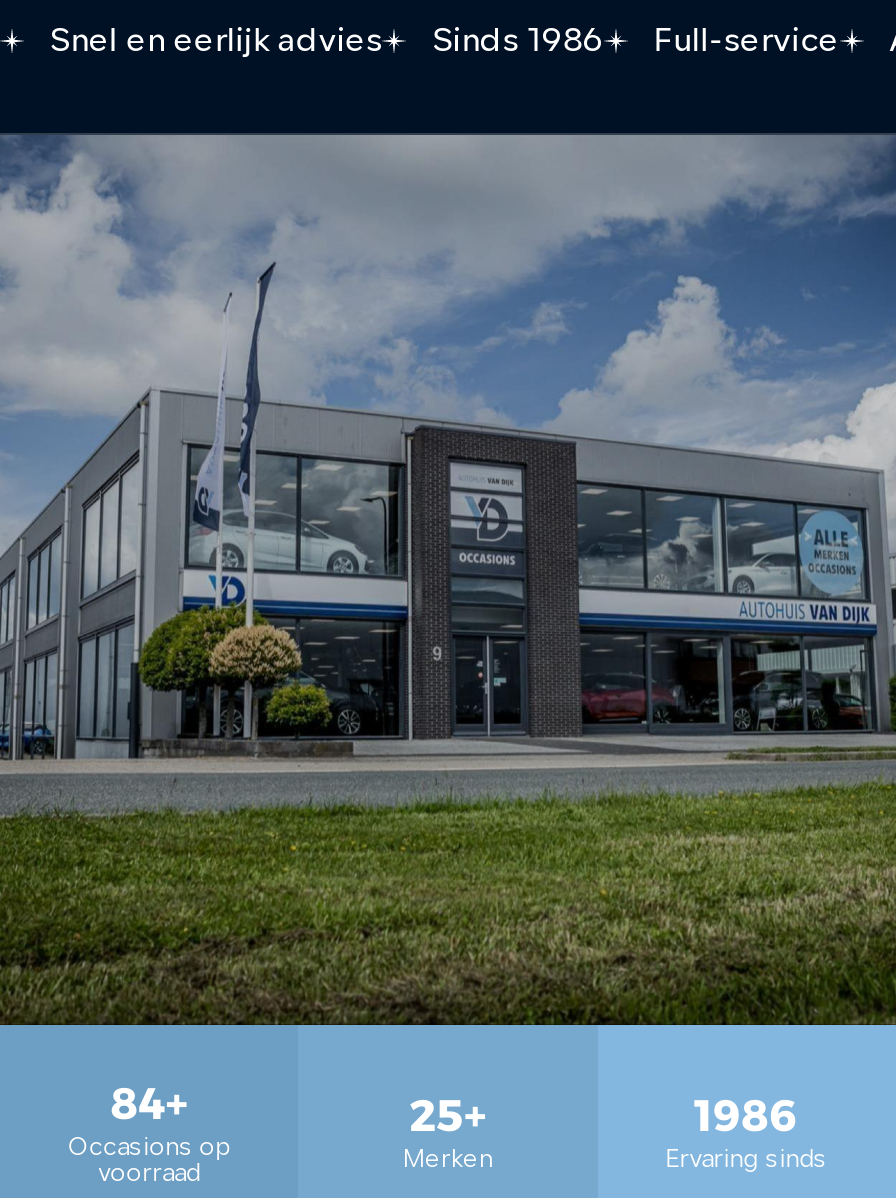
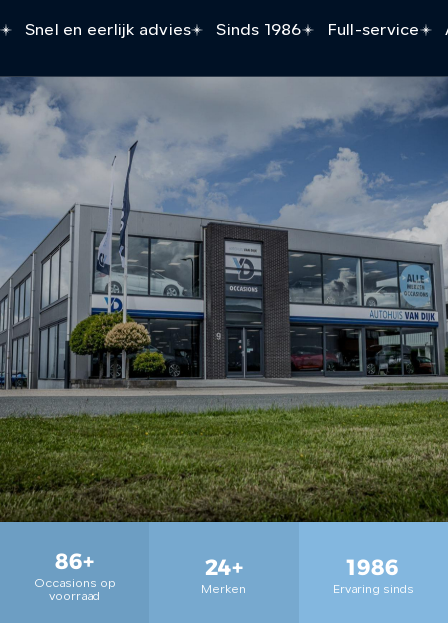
[111,1077,188,1131] 84+ -> [55,548,94,575] 86+
[409,1090,486,1144] 25+ -> [205,554,243,581] 24+

